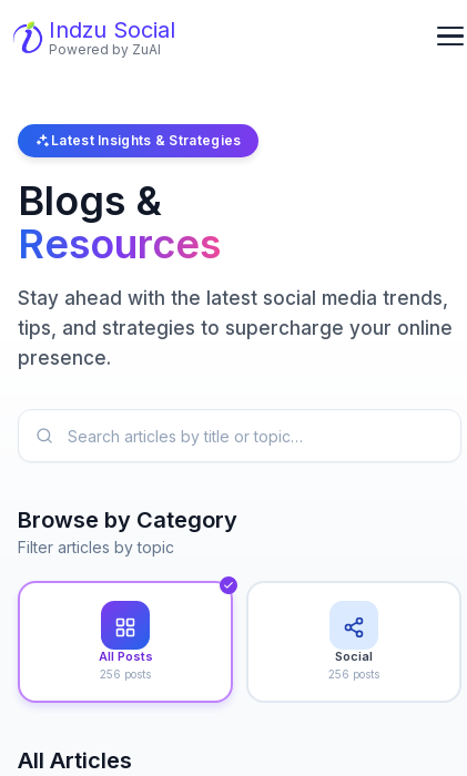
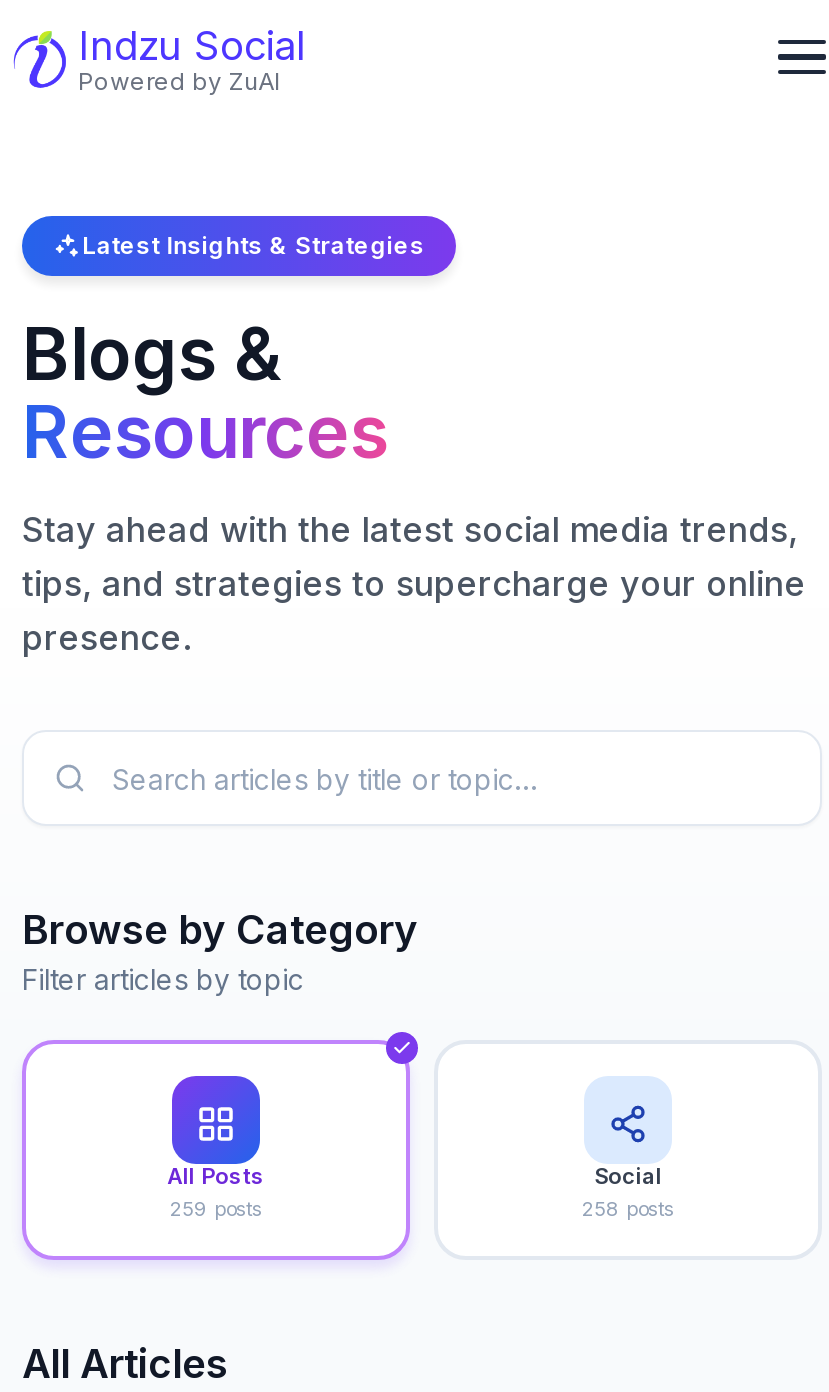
[100,667,151,681] 256 posts -> [170,1196,262,1220] 259 posts
[328,667,379,681] 256 posts -> [582,1196,674,1220] 258 posts

